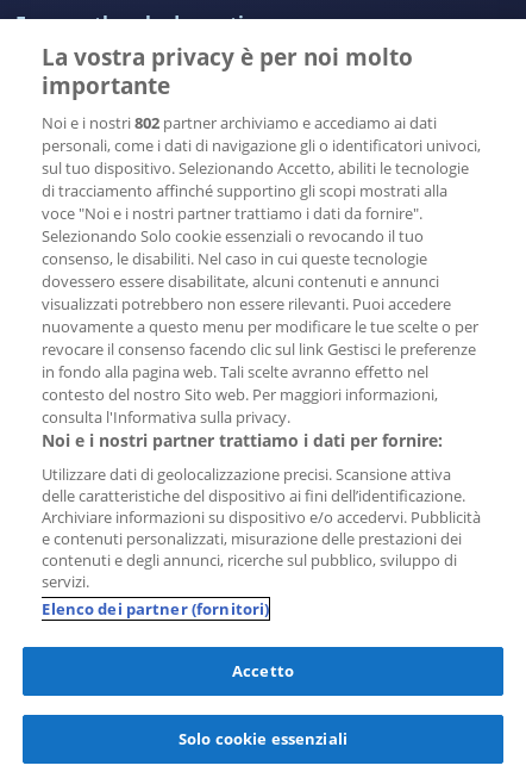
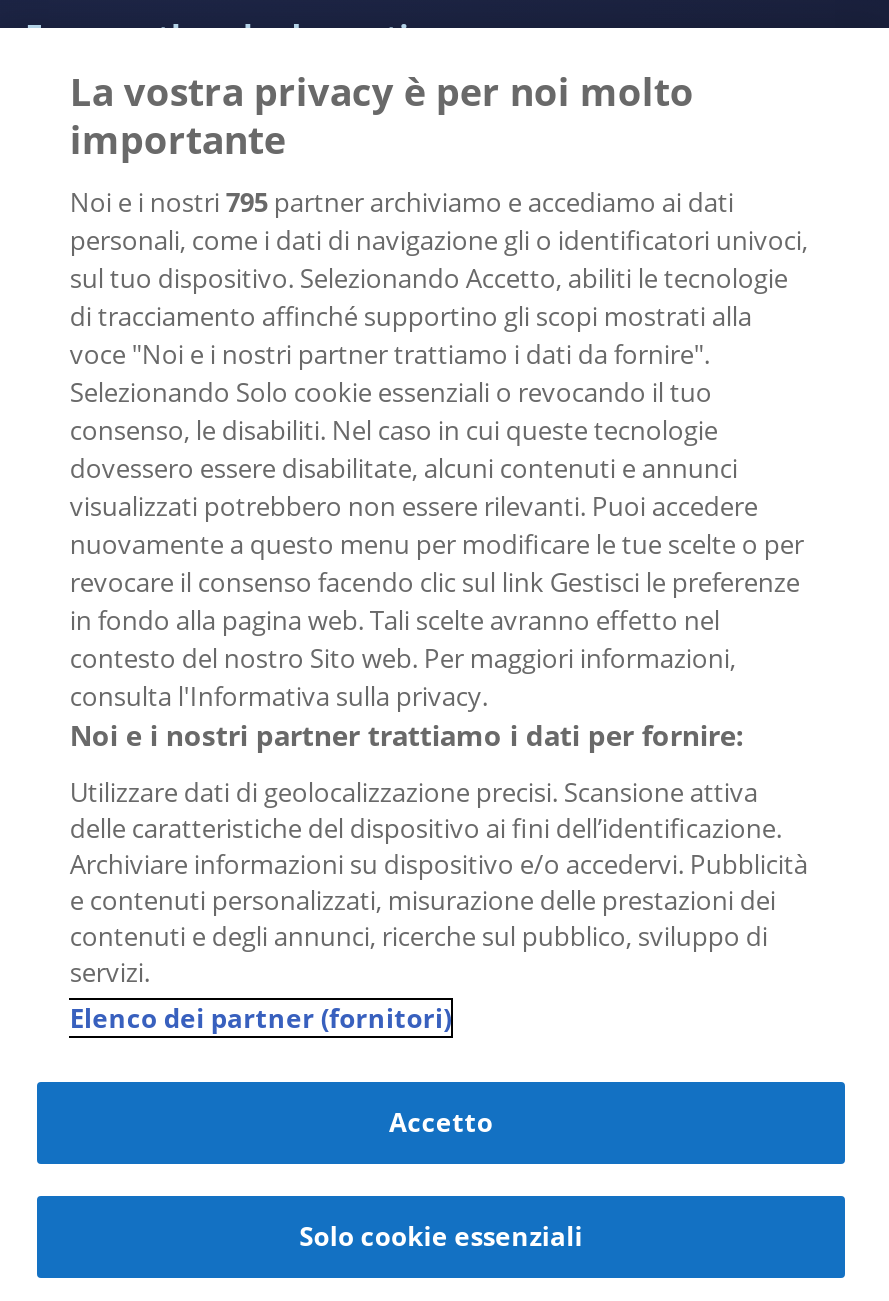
[42,112,437,133] Noi e i nostri 802 partner archiviamo e accediamo ai dati -> [70,184,734,220] Noi e i nostri 795 partner archiviamo e accediamo ai dati

